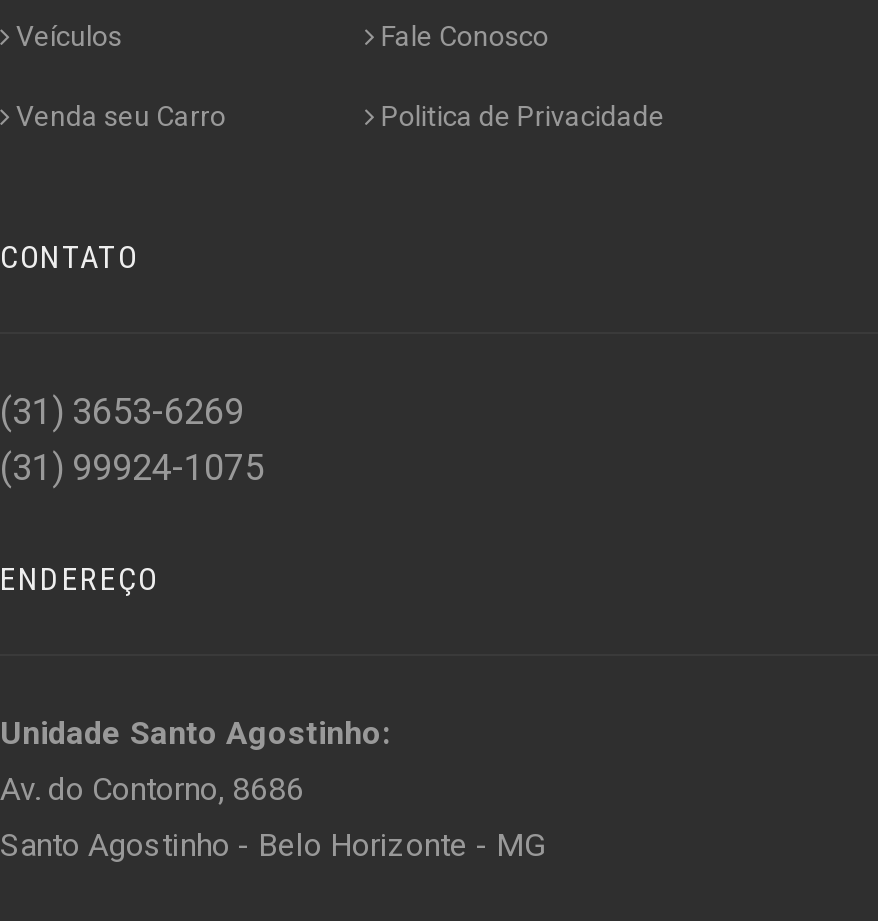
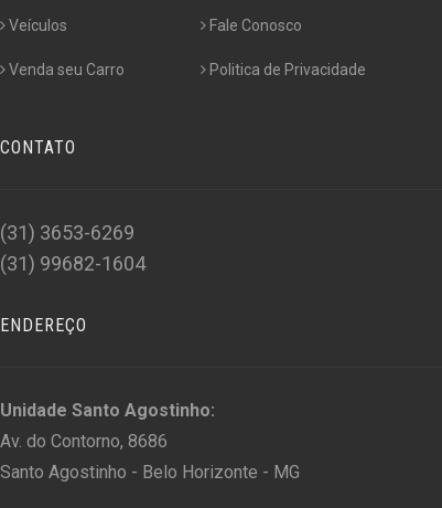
[0,446,264,488] (31) 99924-1075 -> [0,252,145,275] (31) 99682-1604

